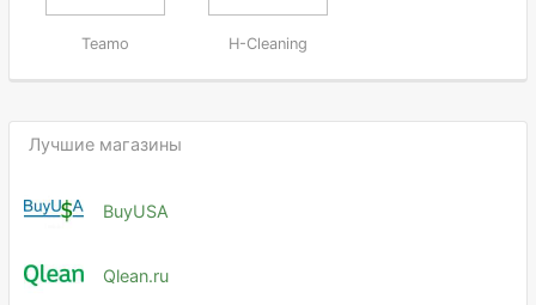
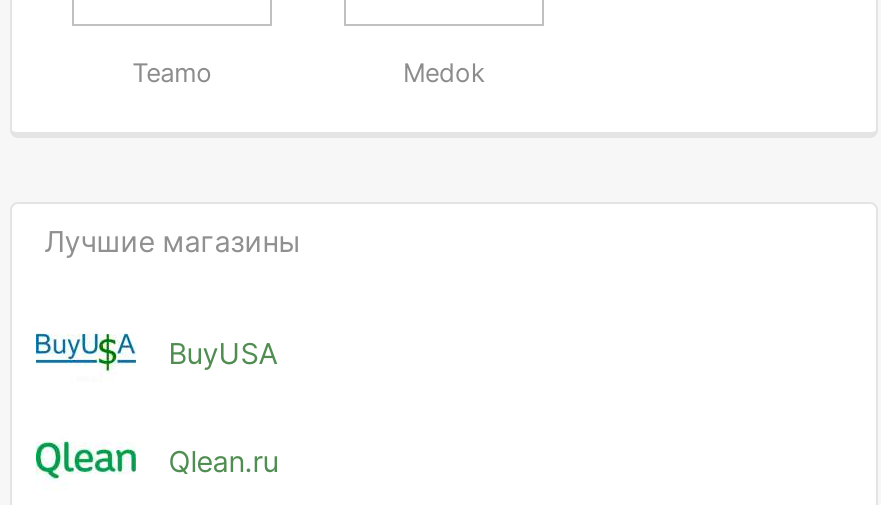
[229,35,307,53] H-Cleaning -> [403,58,485,88] Medok

